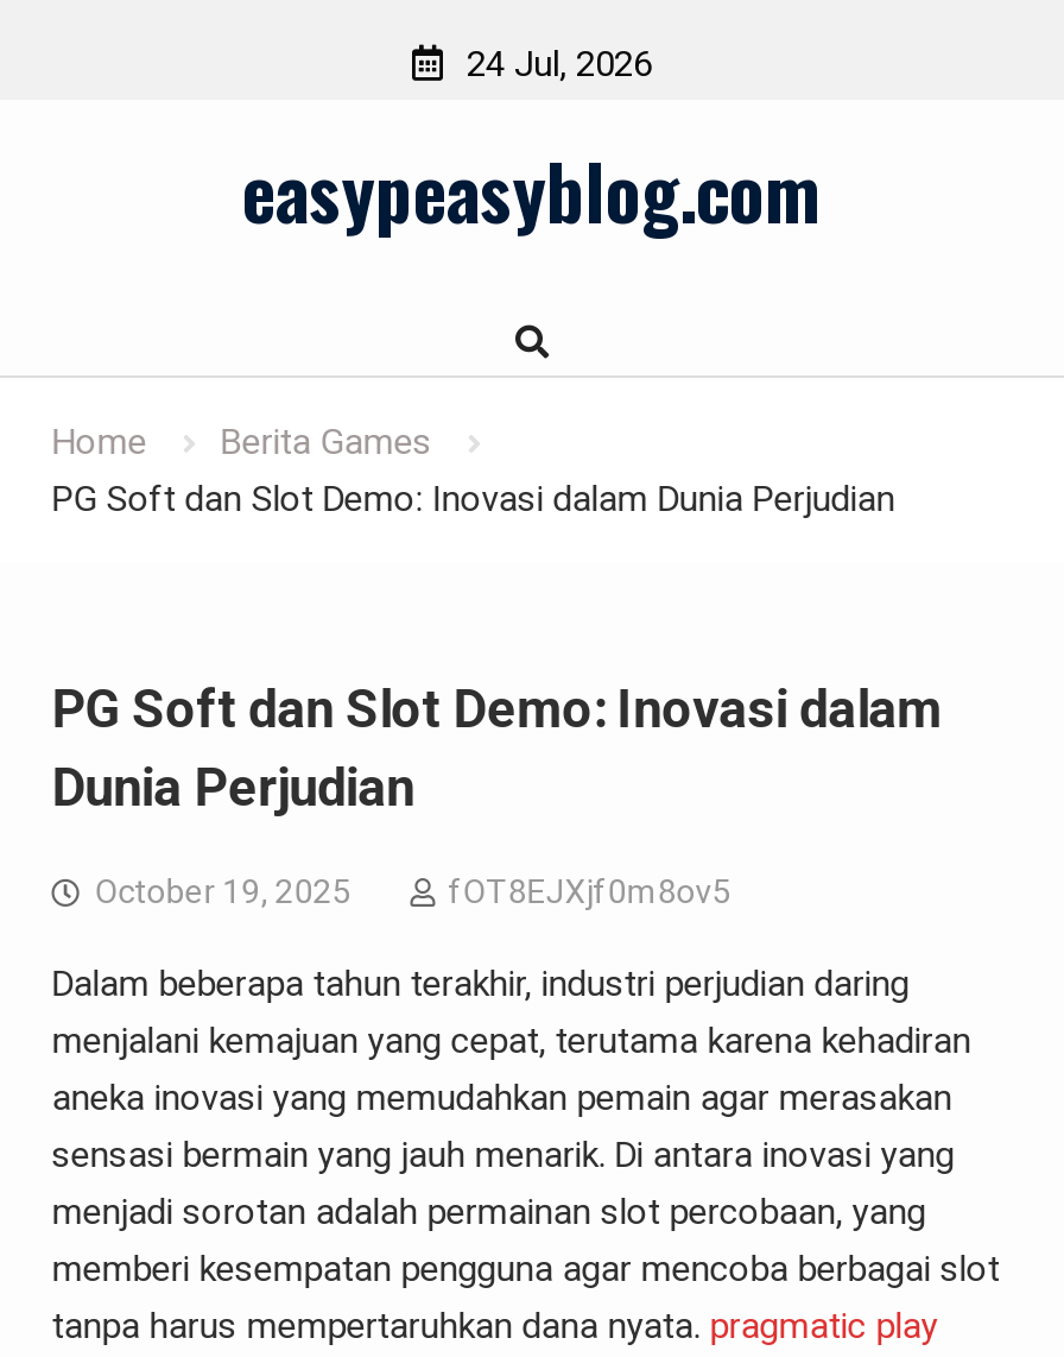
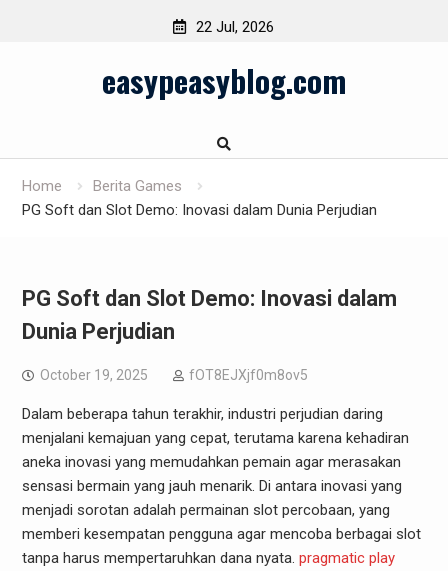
[467,43,652,86] 24 Jul, 2026 -> [196,18,274,36] 22 Jul, 2026

